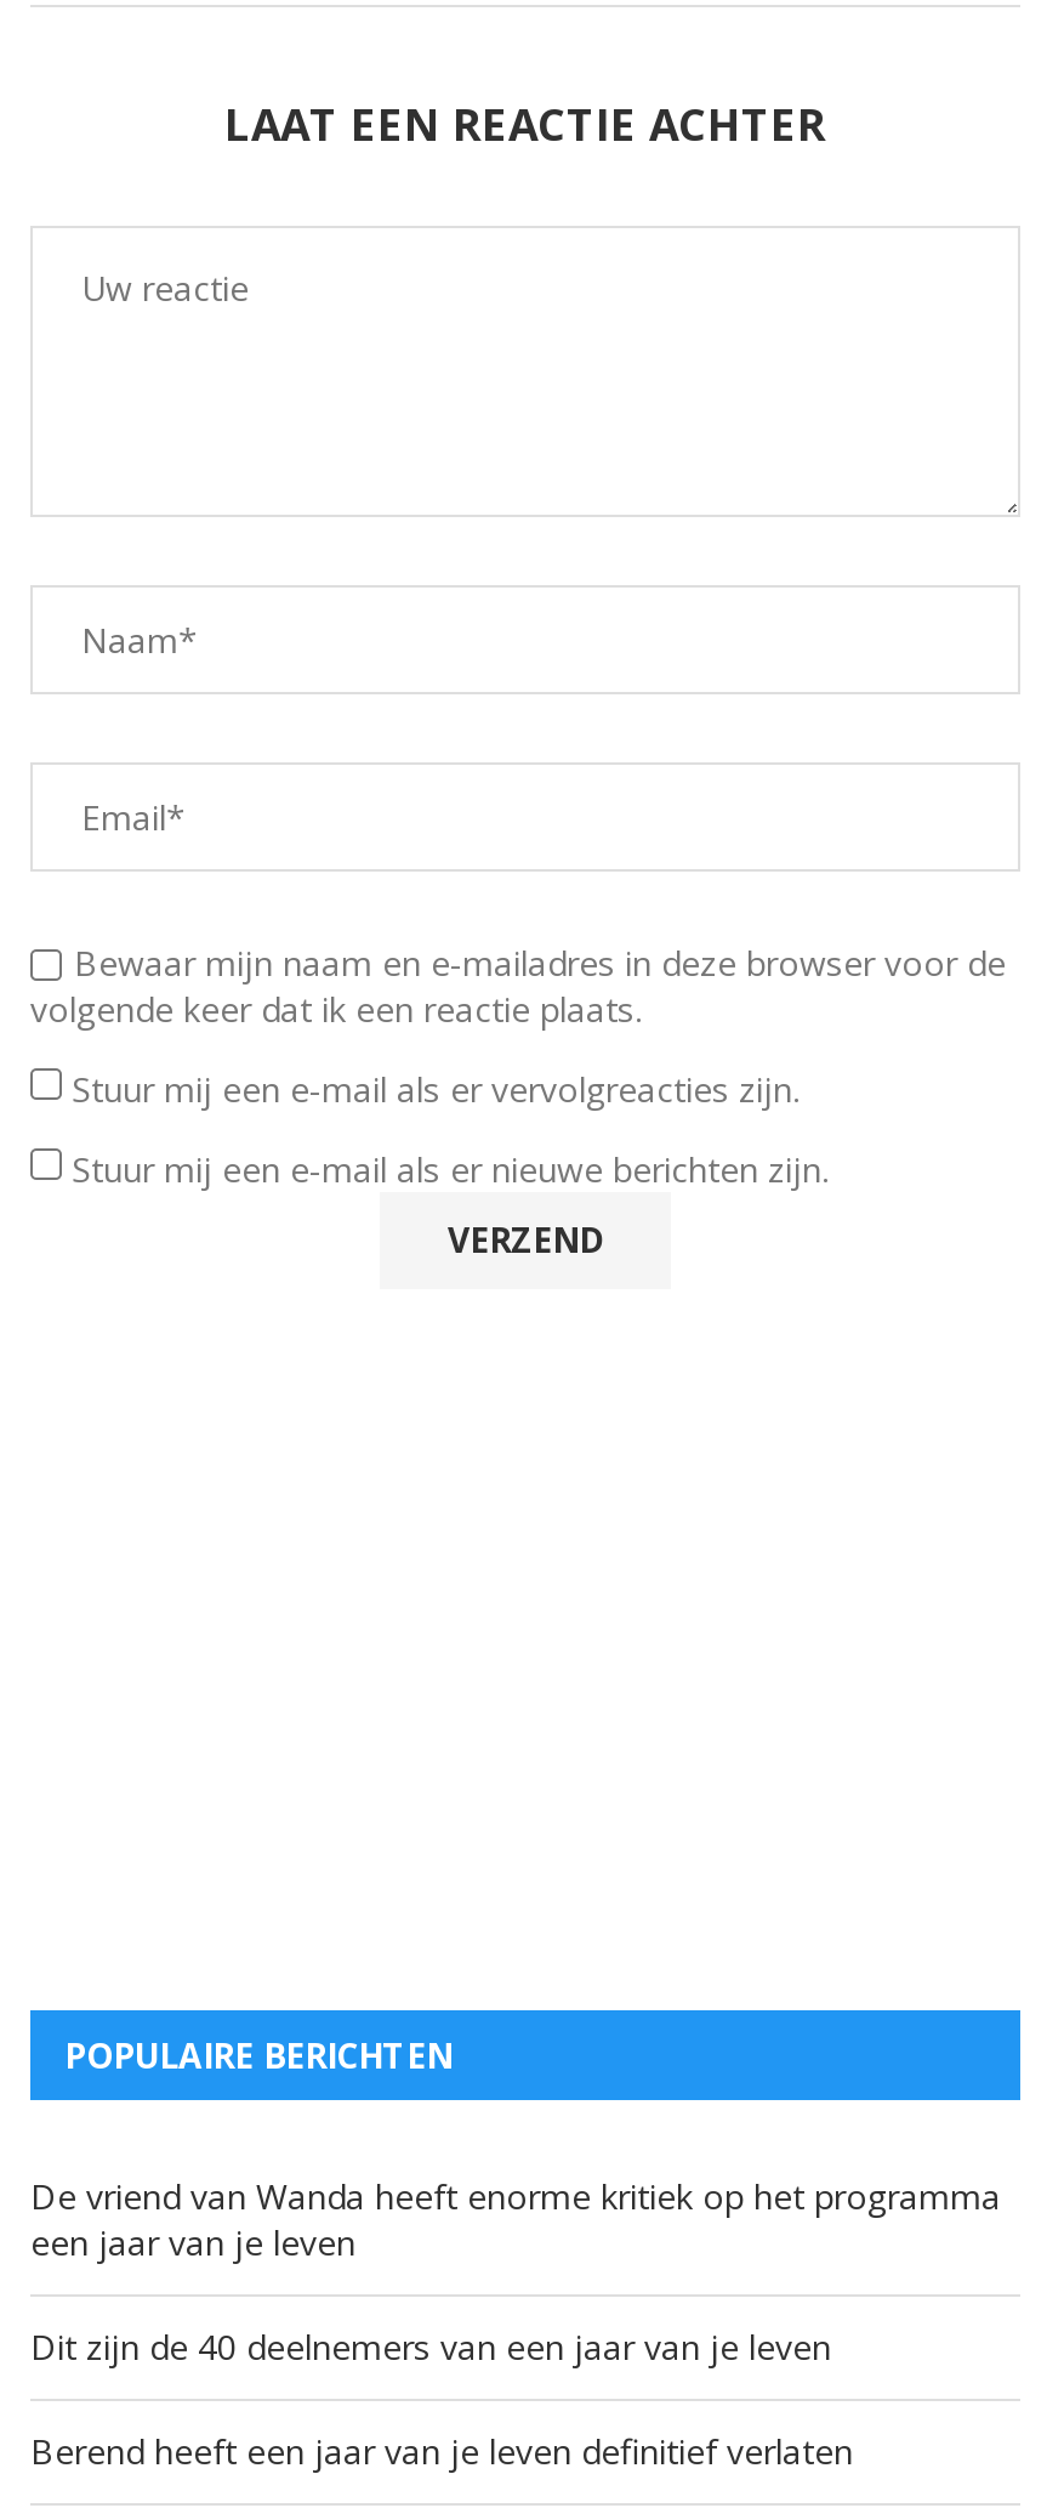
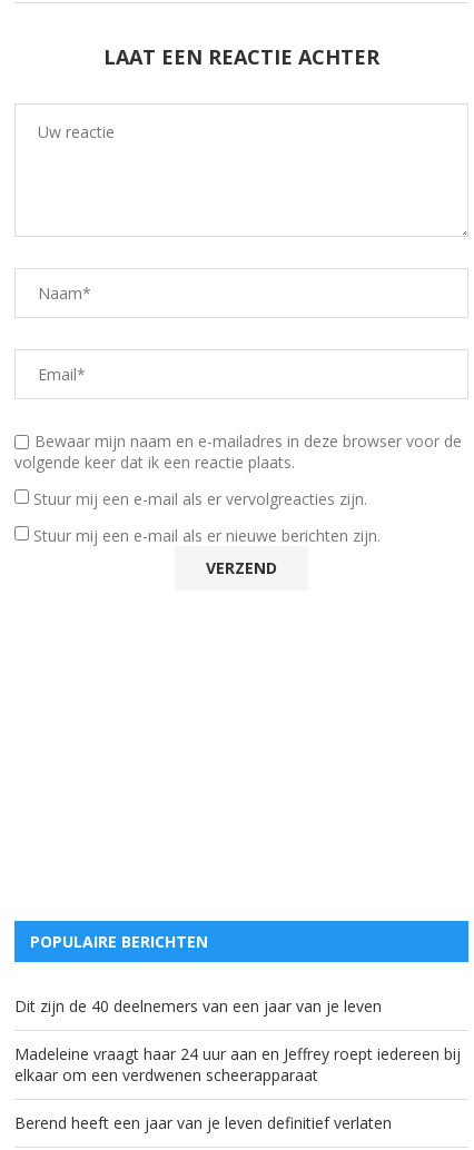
[30,2172,1001,2265] De vriend van Wanda heeft enorme kritiek op het programma | een jaar van je leven -> none
moved [30,2323,831,2369] -> [14,995,382,1016]: Dit zijn de 40 deelnemers van een jaar van je leven
none -> [14,1043,461,1085] Madeleine vraagt haar 24 uur aan en Jeffrey roept iedereen bij | elkaar om een verdwenen scheerapparaat

